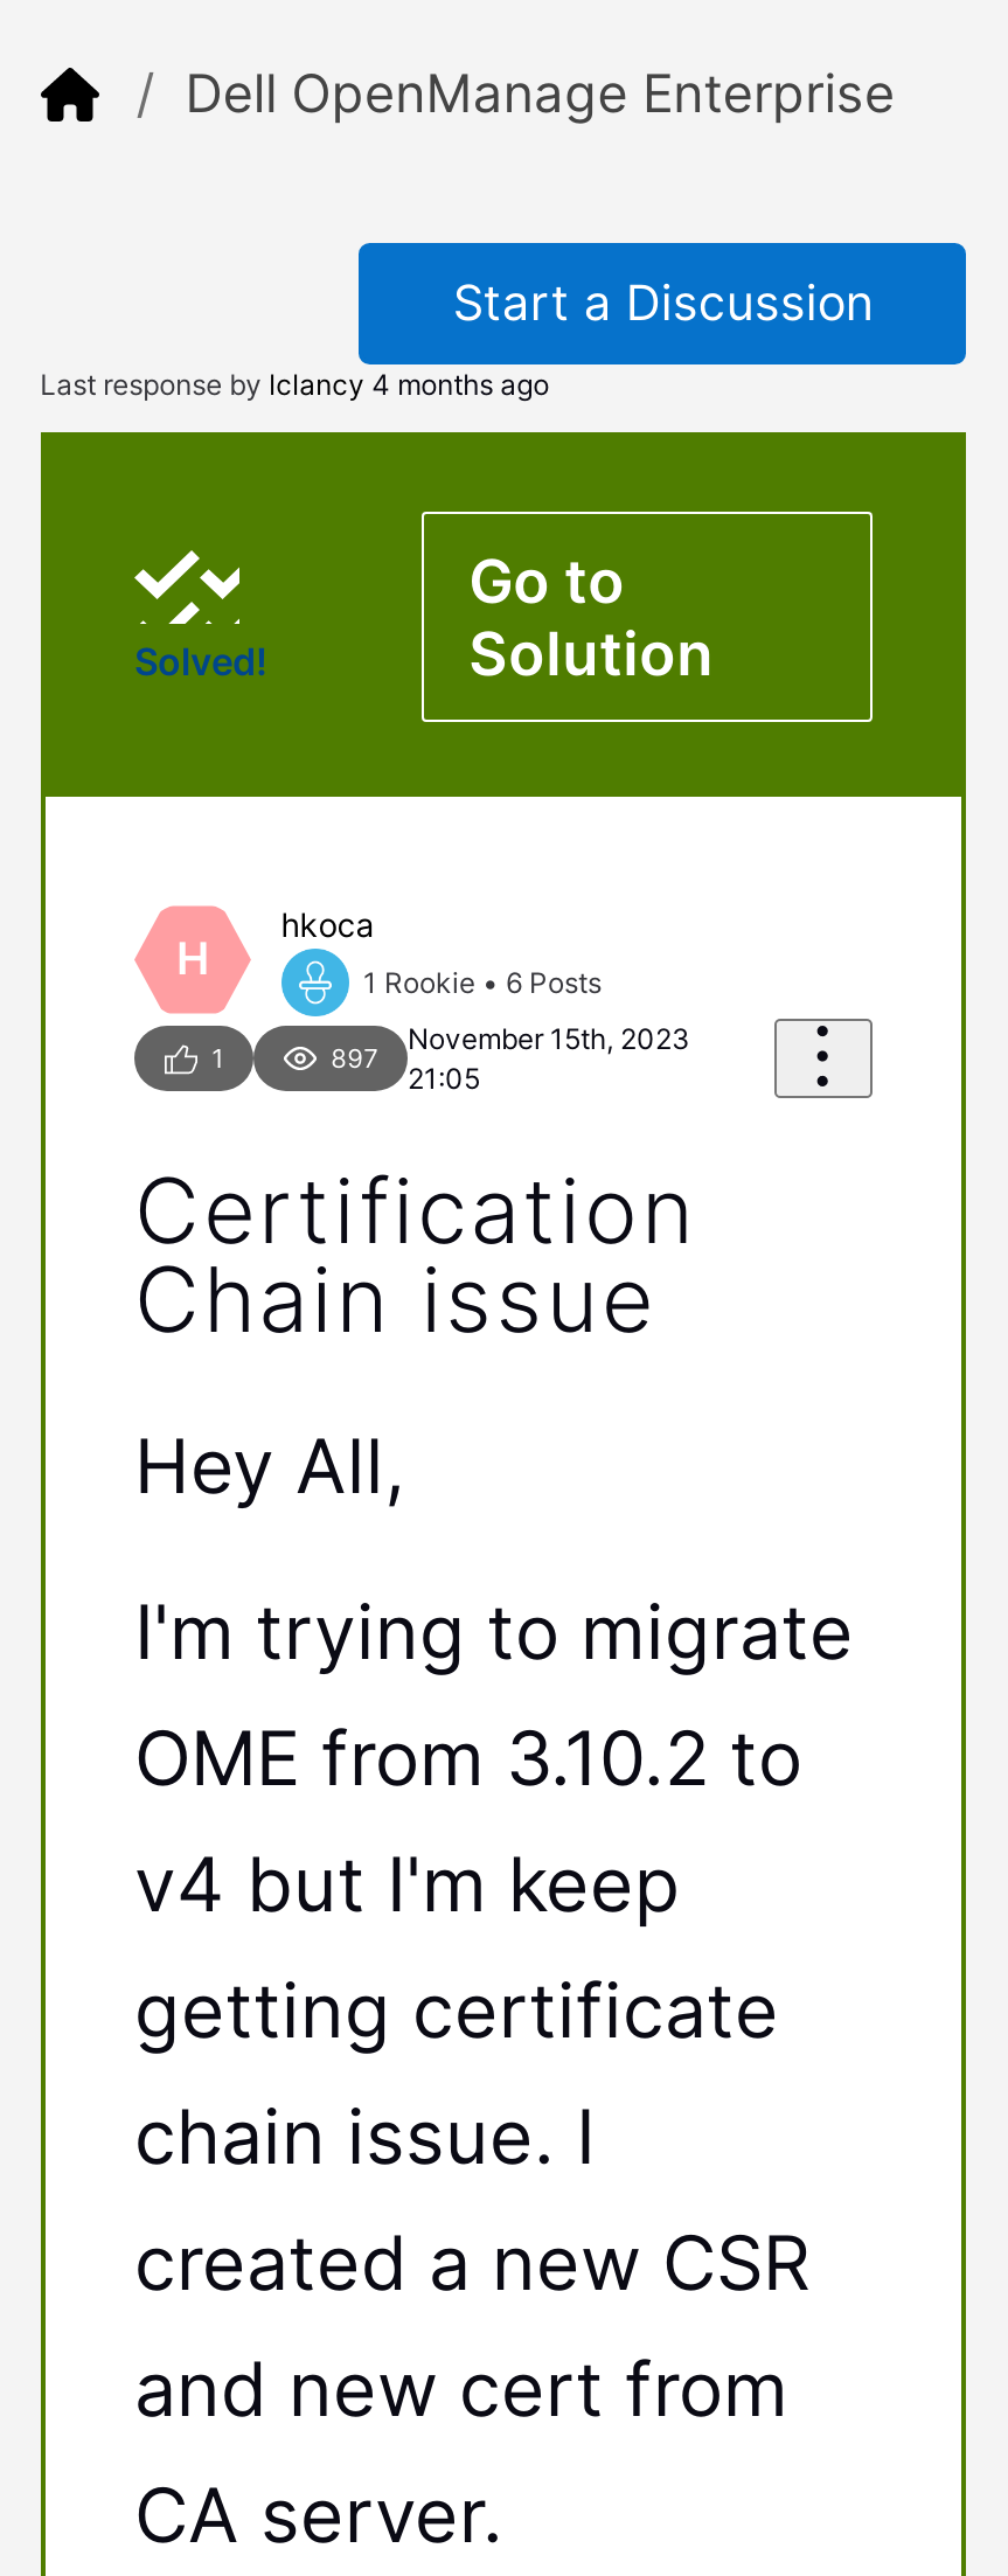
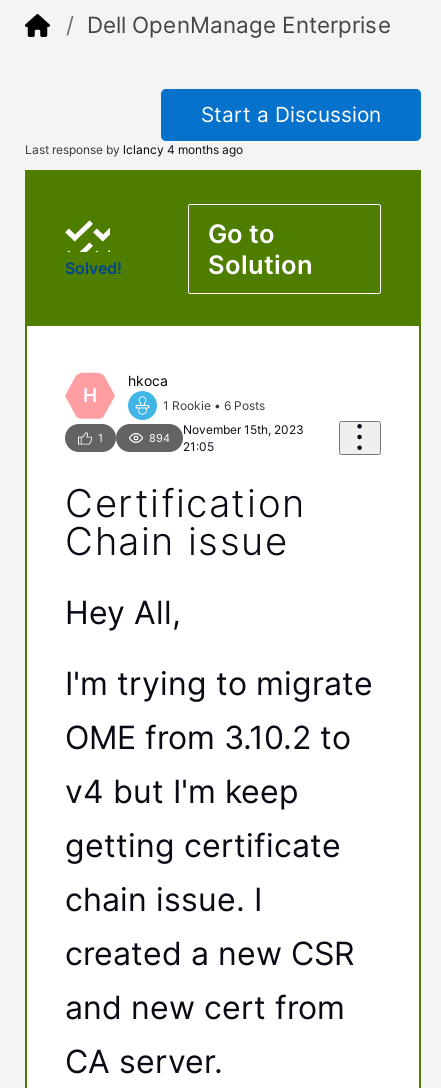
[331,1041,378,1074] 897 -> [149,430,170,444] 894

